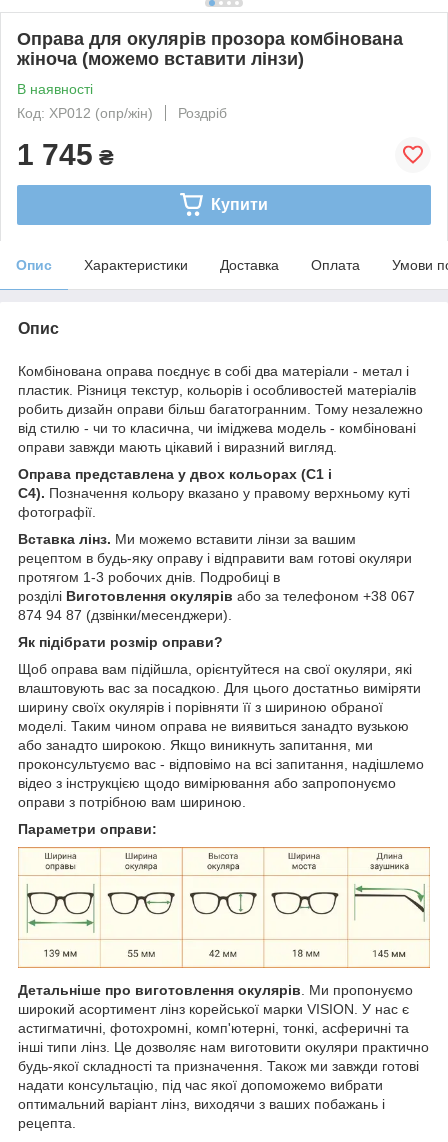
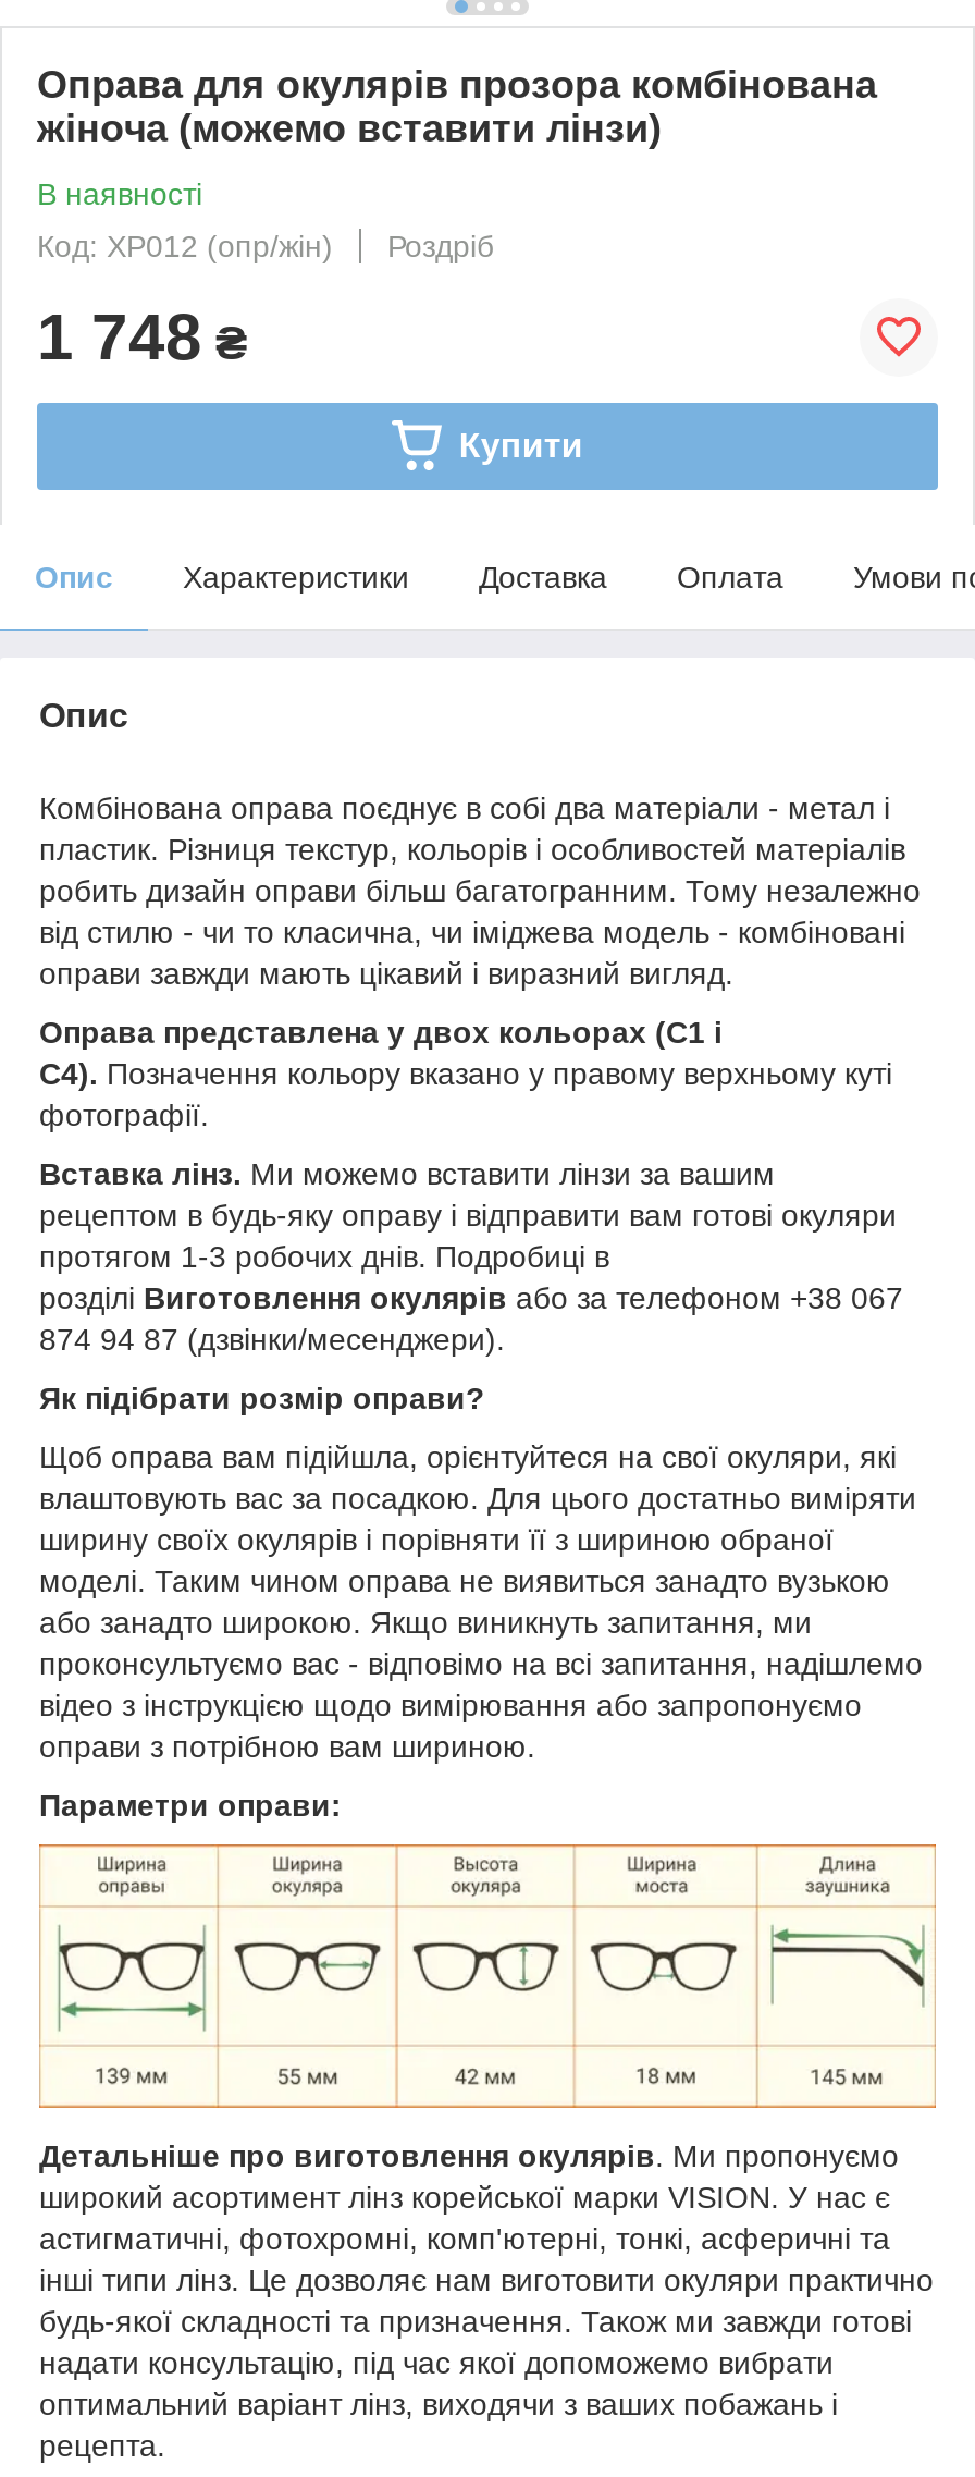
[17,138,114,171] 1 745 ₴ -> [37,300,248,372] 1 748 ₴

